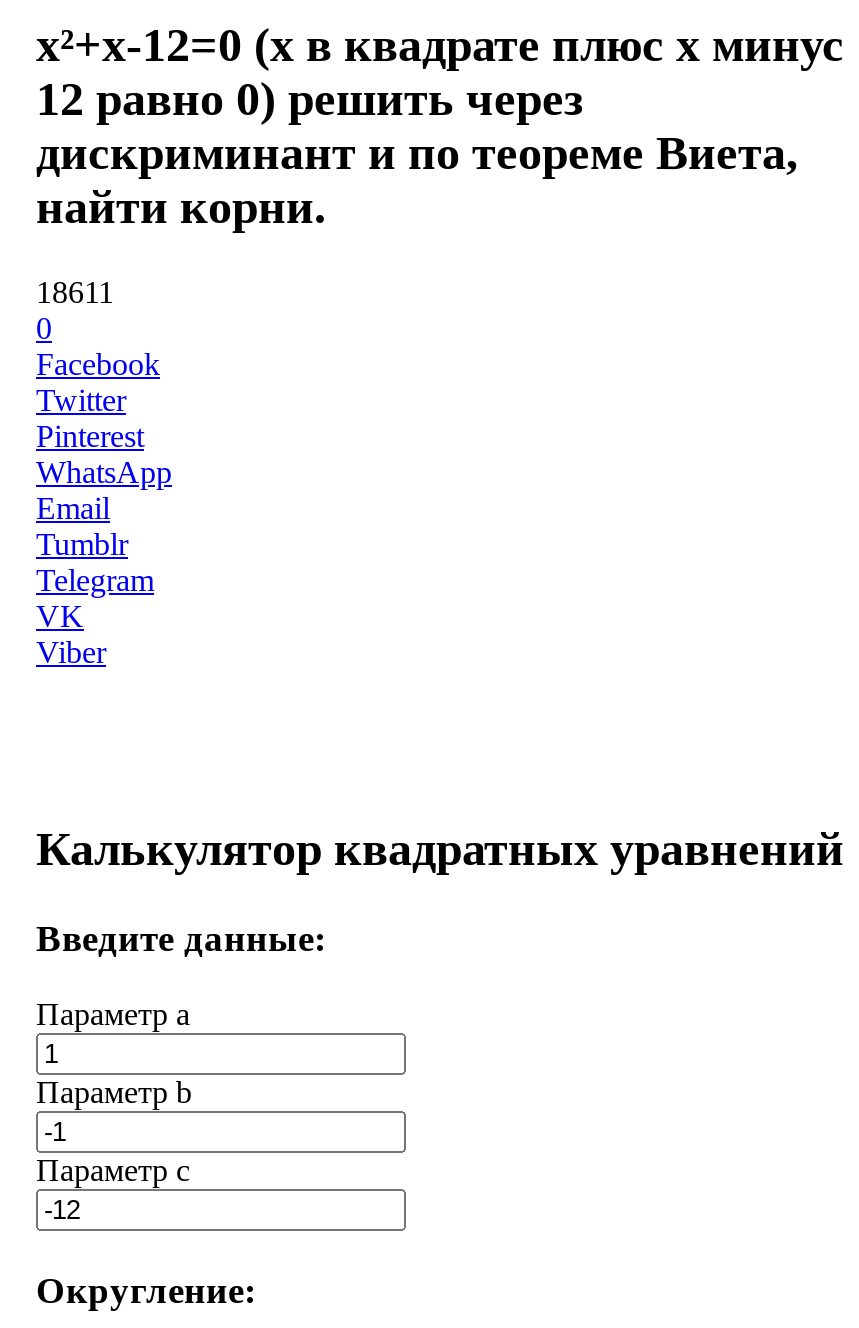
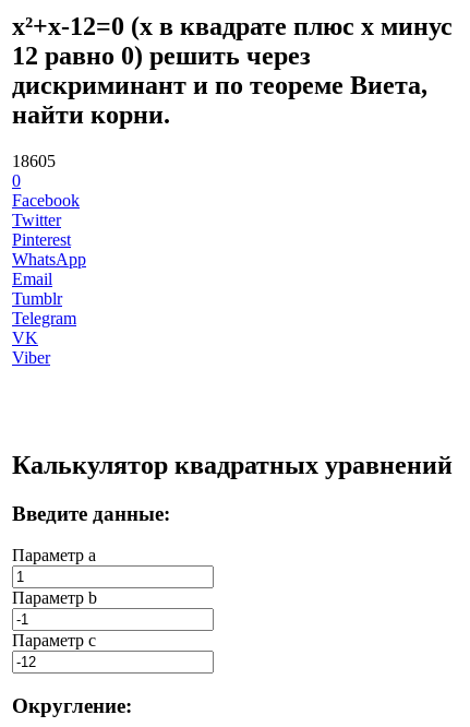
[36,275,114,309] 18611 -> [12,152,56,170] 18605

